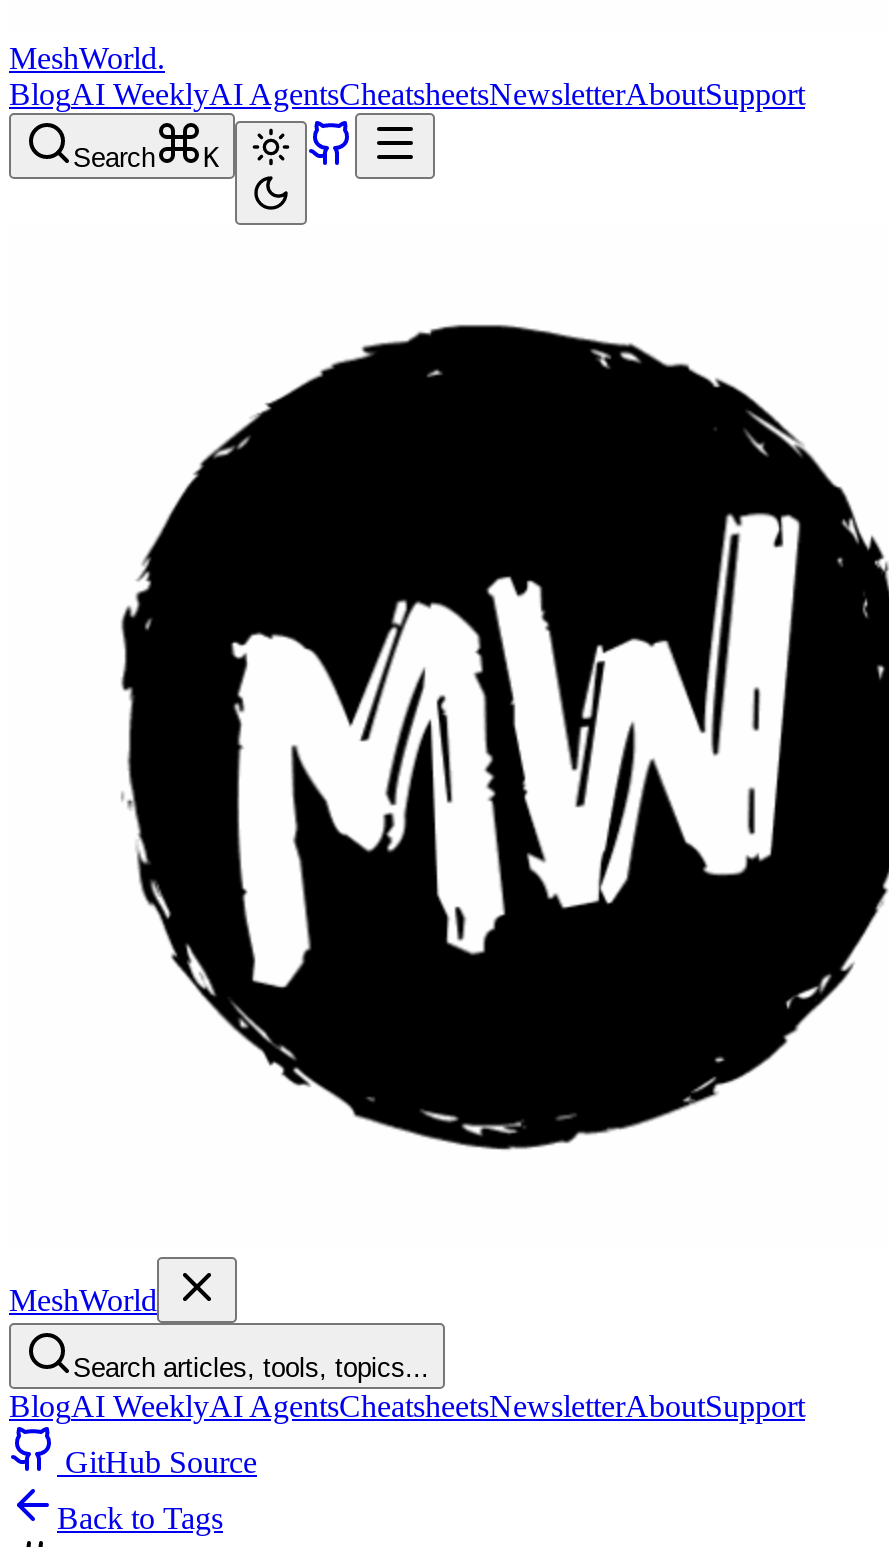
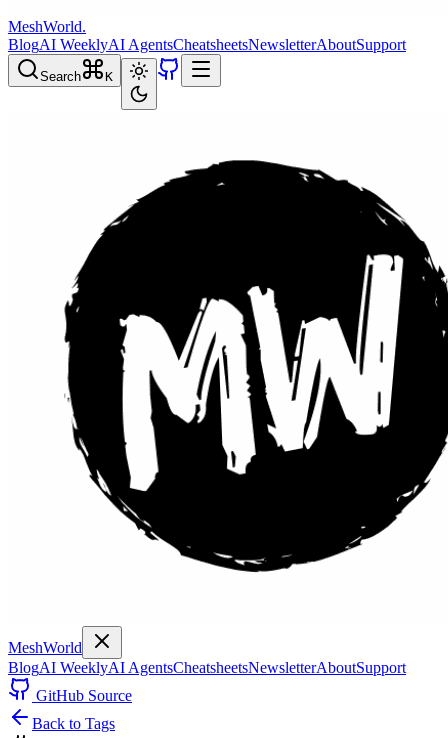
[73,1353,429,1383] Search articles, tools, topics... -> none

